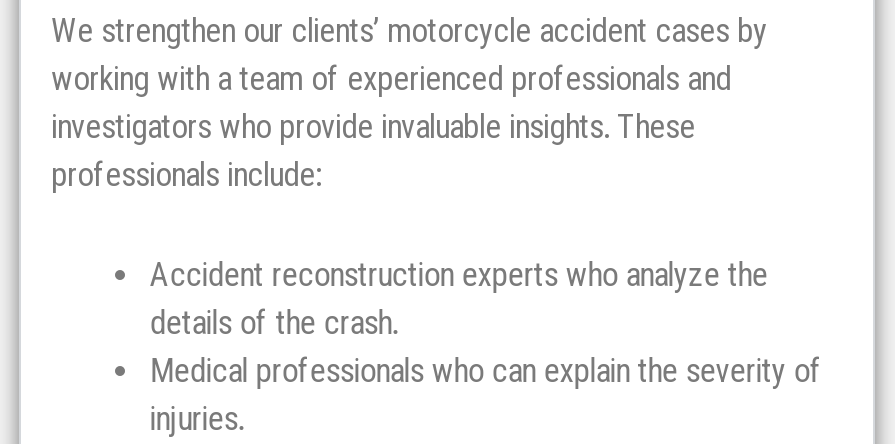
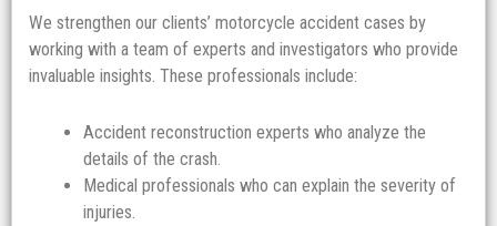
[51,59,731,193] working with a team of experienced professionals and | investigators who provide invaluable insights. These | professionals include: -> [29,39,458,87] working with a team of experts and investigators who provide | invaluable insights. These professionals include:

